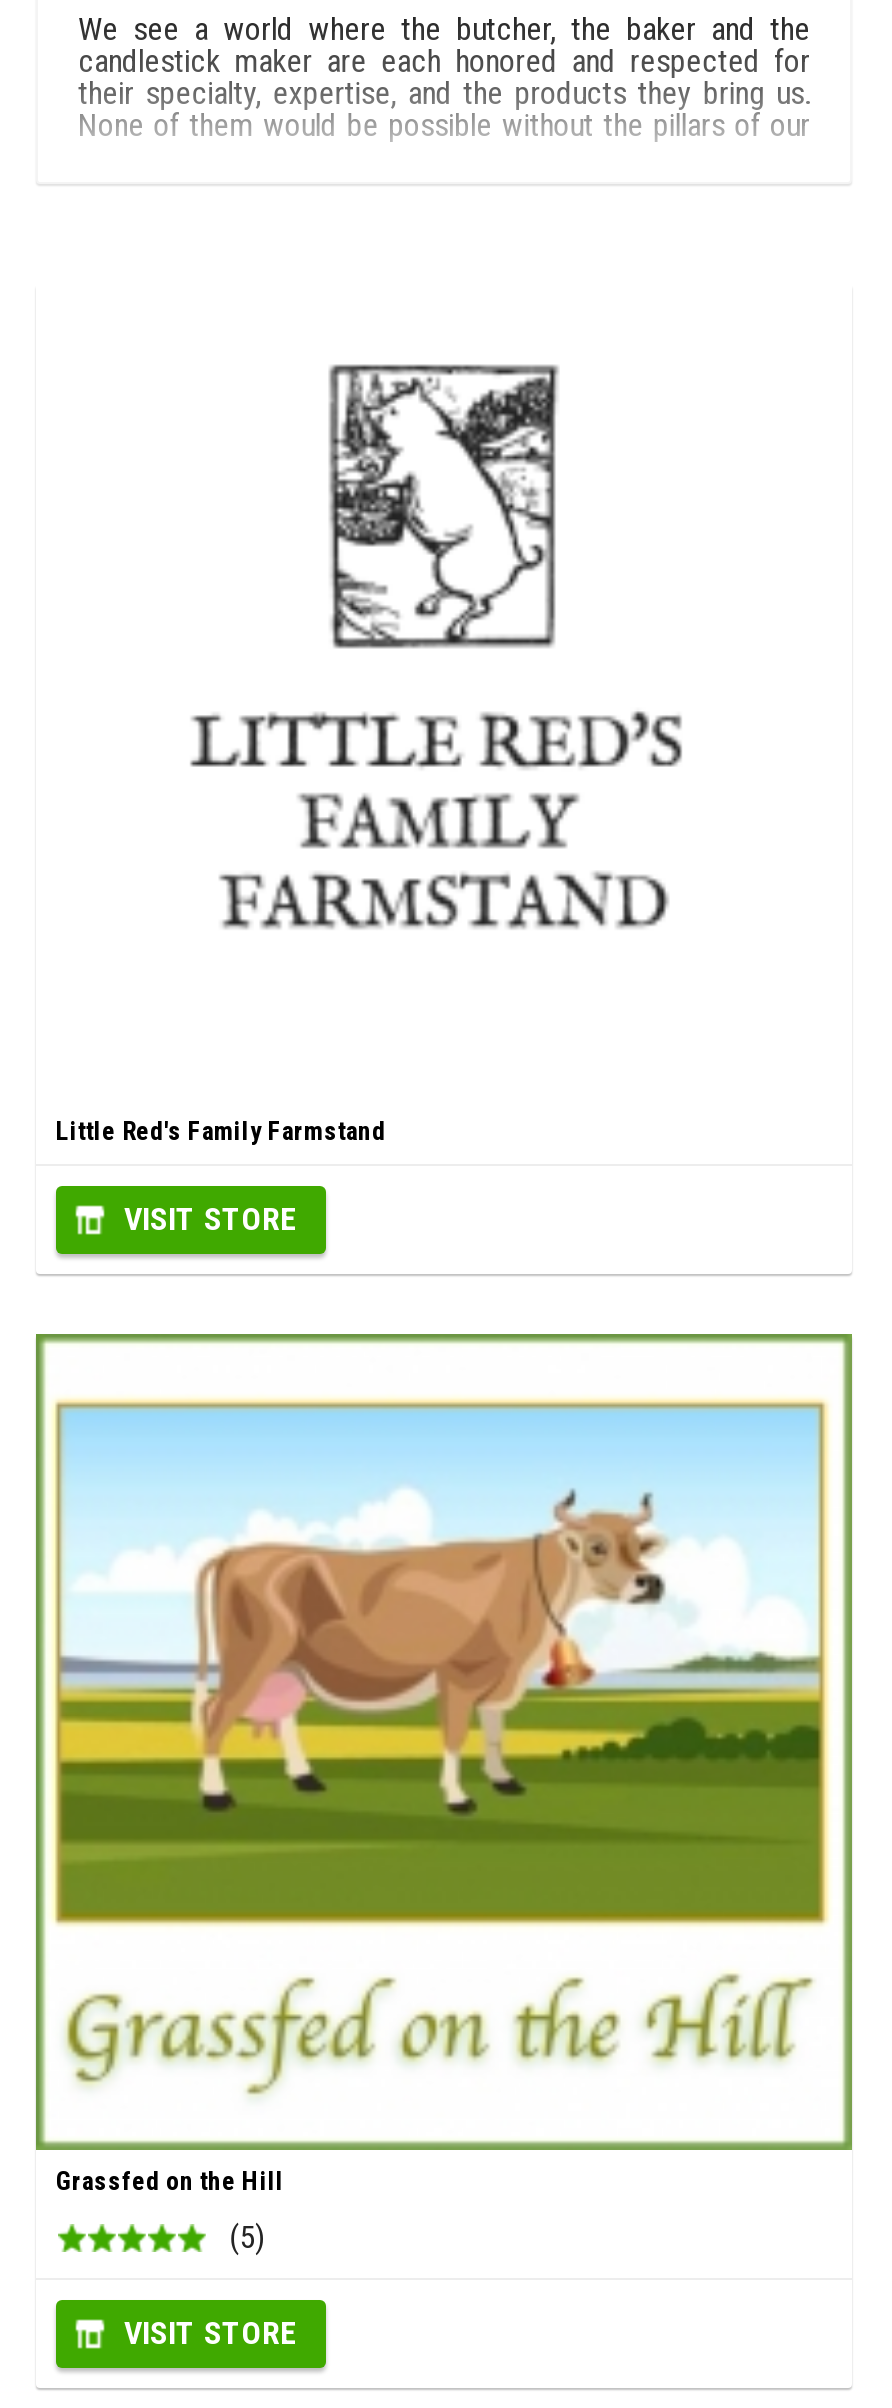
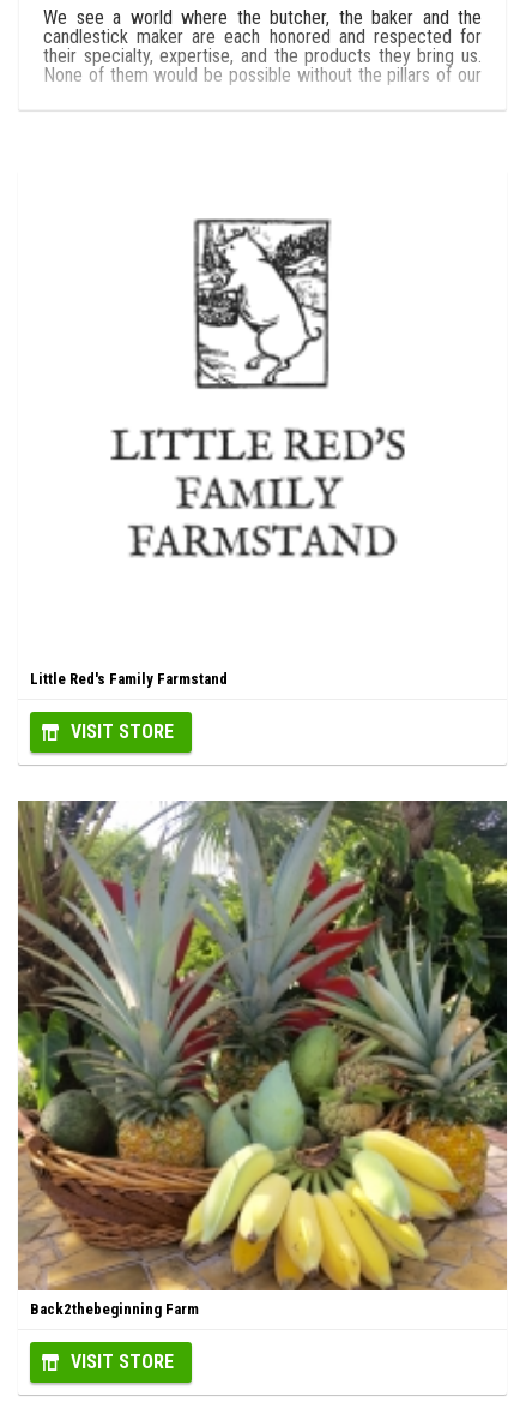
[34,1332,854,2256] [image] | Grassfed on the Hill | (5) -> [17,799,508,1317] [image] | Back2thebeginning Farm

